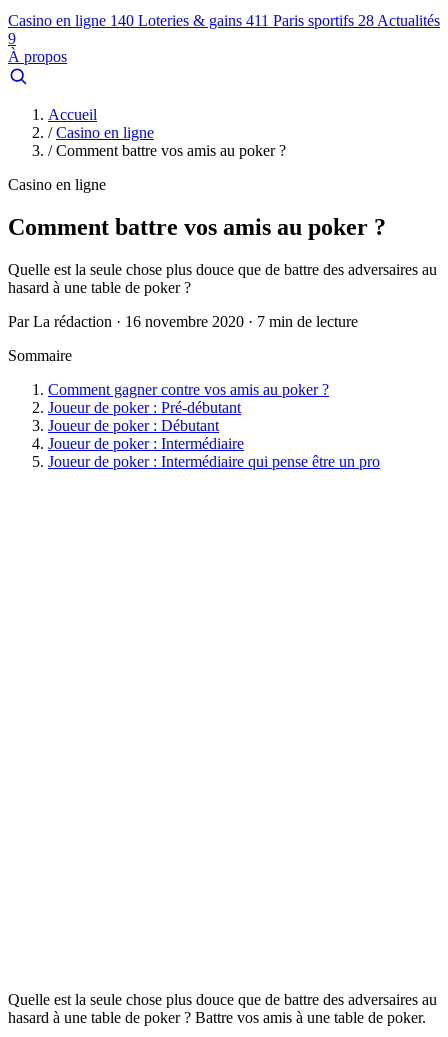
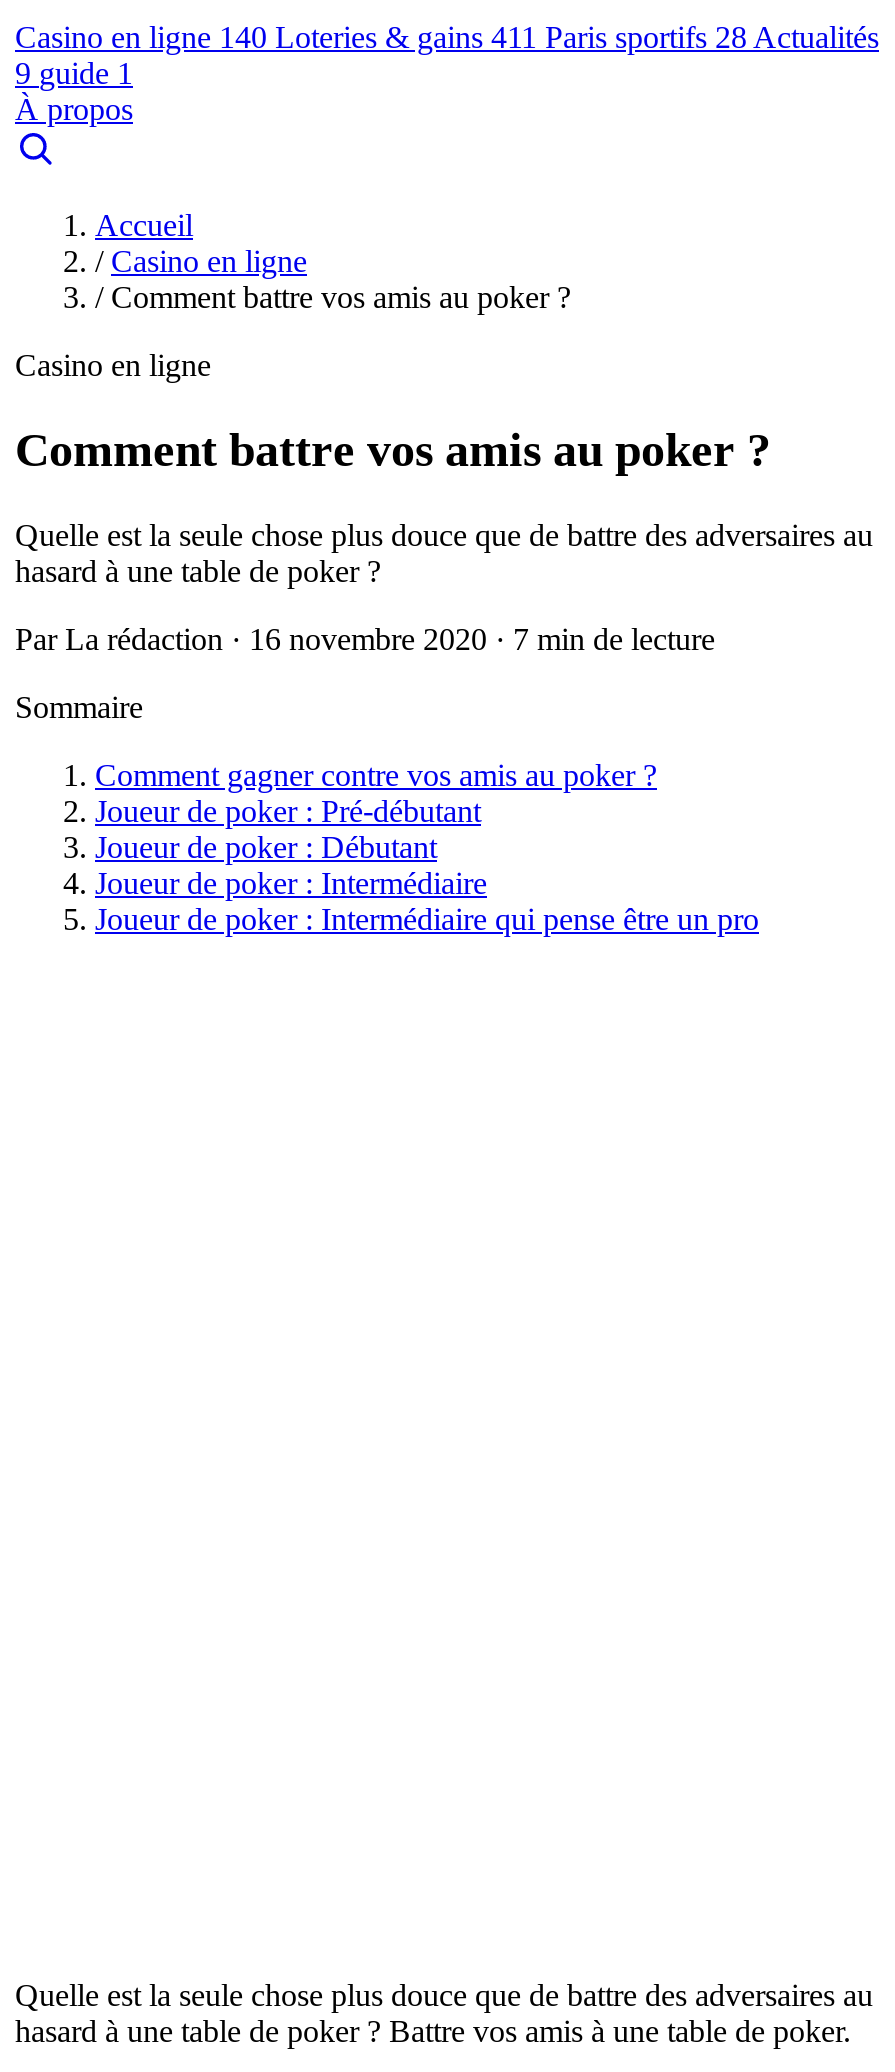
[8,30,16,47] 9 -> [15,56,133,90] 9 guide 1

